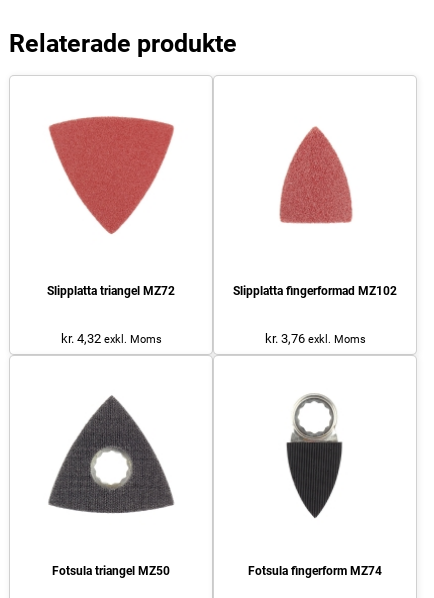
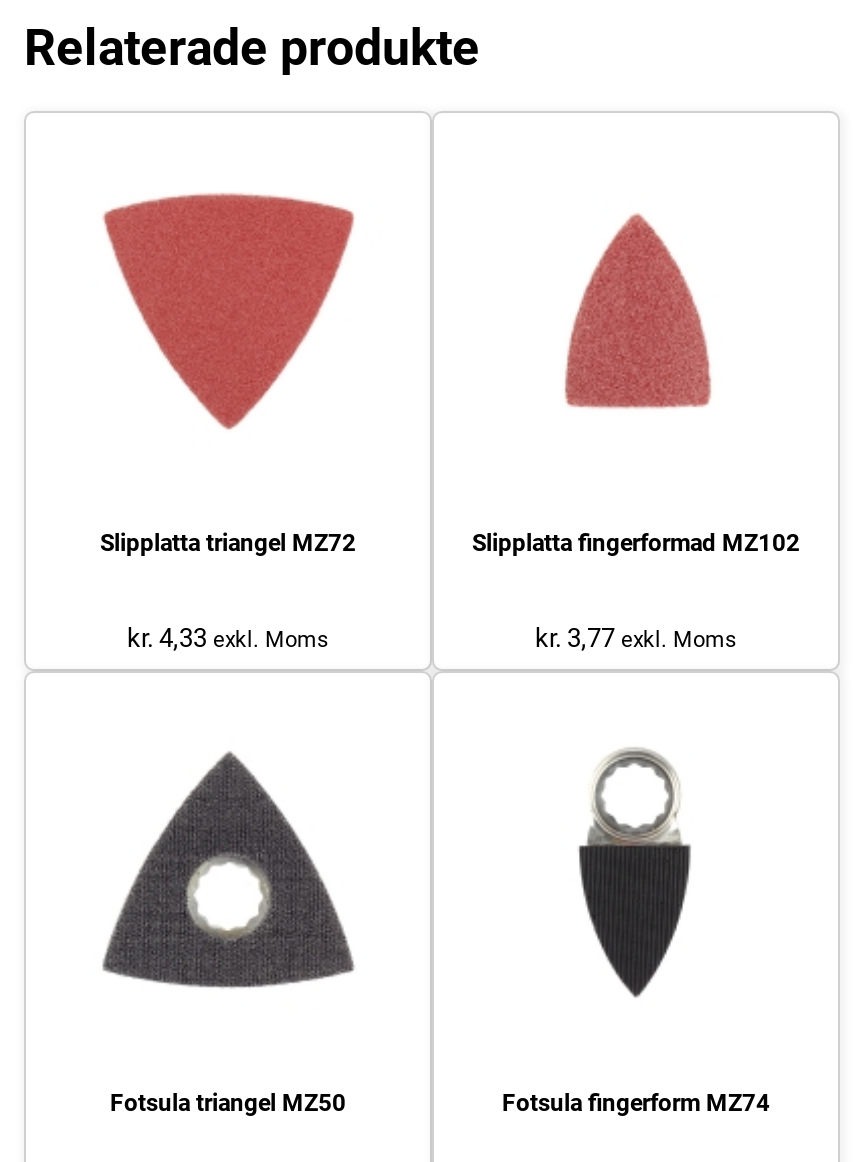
[60,331,161,346] kr. 4,32 exkl. Moms -> [127,622,329,652] kr. 4,33 exkl. Moms
[264,331,365,346] kr. 3,76 exkl. Moms -> [535,622,737,652] kr. 3,77 exkl. Moms

